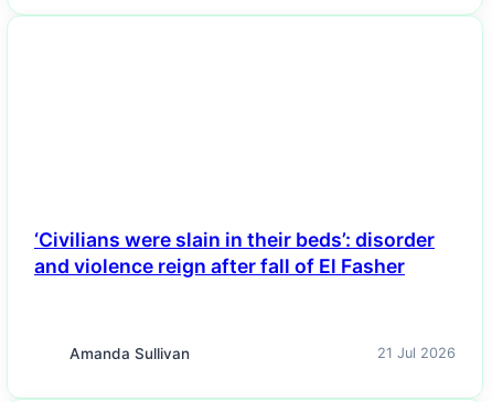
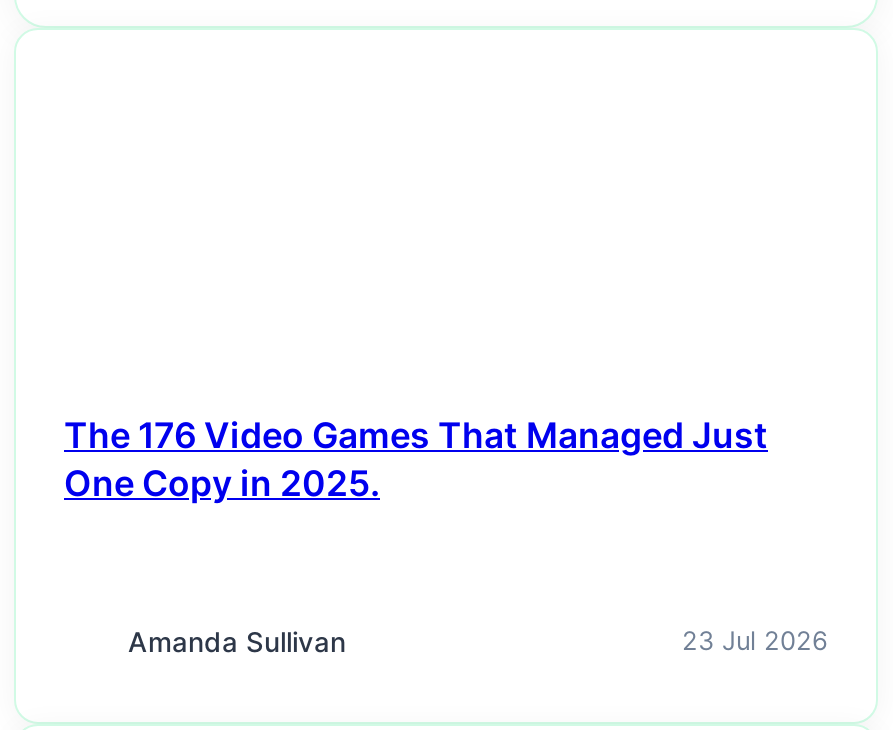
[34,228,435,278] ‘Civilians were slain in their beds’: disorder | and violence reign after fall of El Fasher -> [64,415,768,505] The 176 Video Games That Managed Just | One Copy in 2025.
[377,345,456,362] 21 Jul 2026 -> [682,627,828,657] 23 Jul 2026

